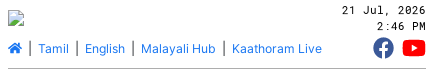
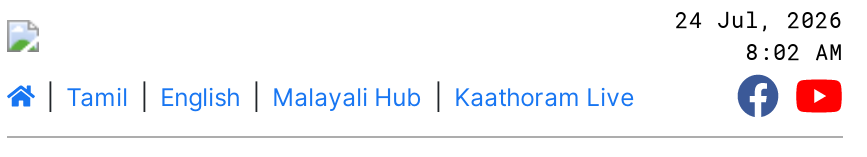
[342,2,426,33] 21 Jul, 2026 | 2:46 PM -> [675,4,843,66] 24 Jul, 2026 | 8:02 AM

